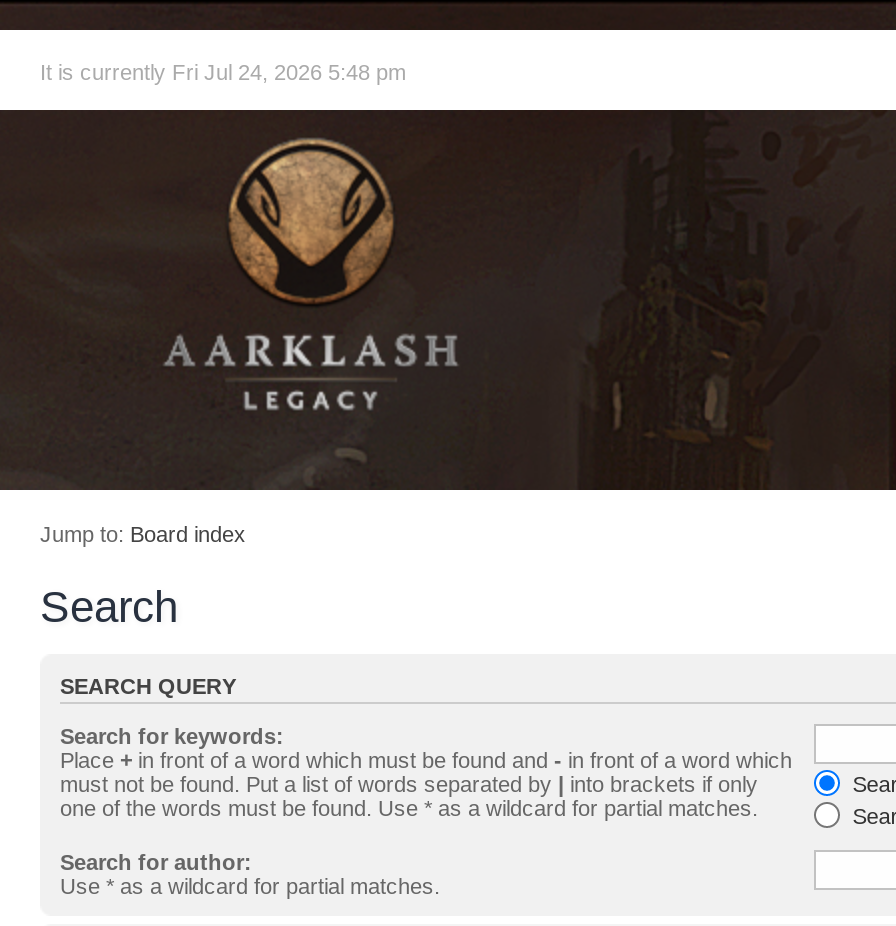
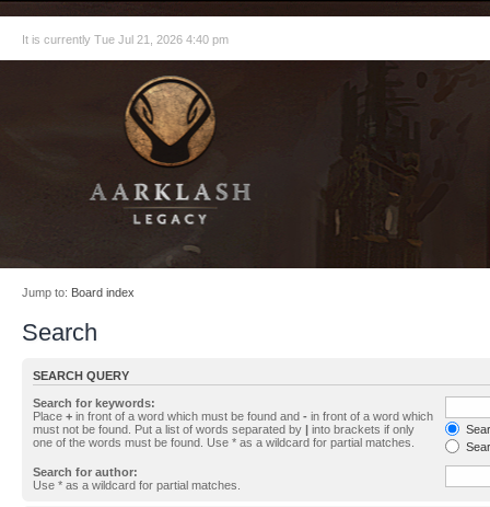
[40,60,406,84] It is currently Fri Jul 24, 2026 5:48 pm -> [22,33,229,46] It is currently Tue Jul 21, 2026 4:40 pm

